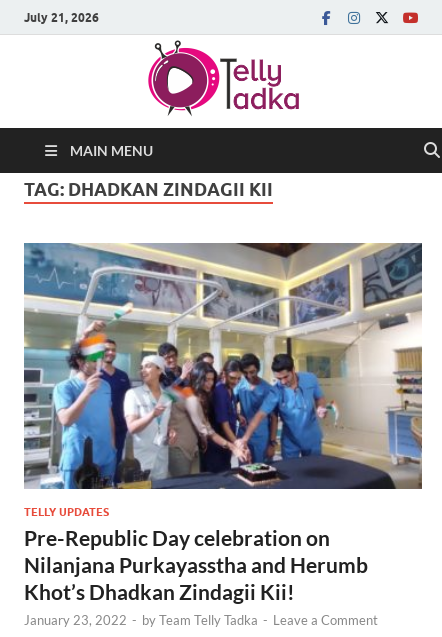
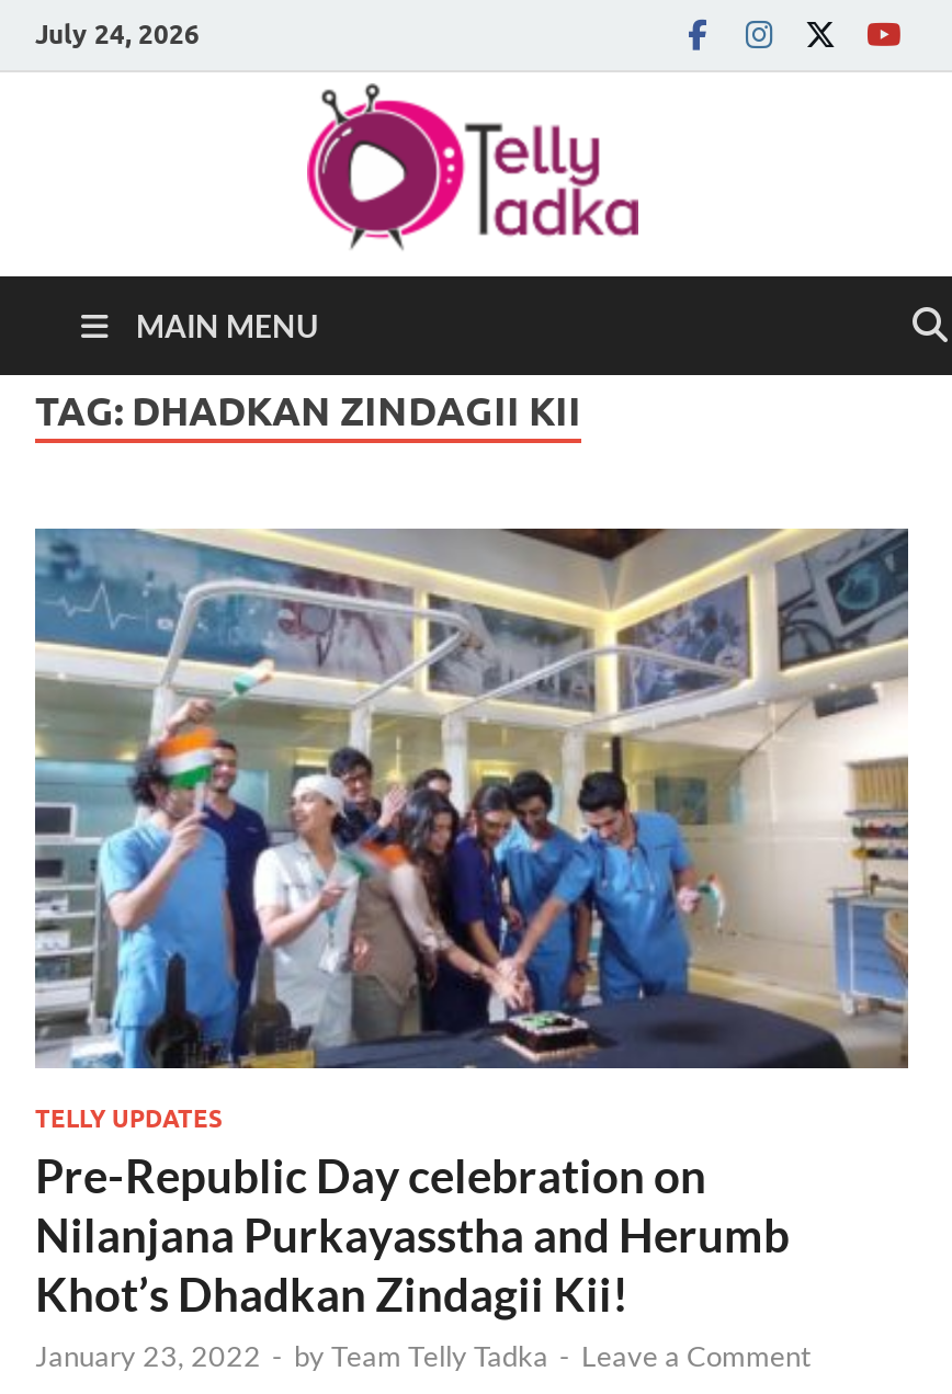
[24,9,99,24] July 21, 2026 -> [35,16,200,49] July 24, 2026

